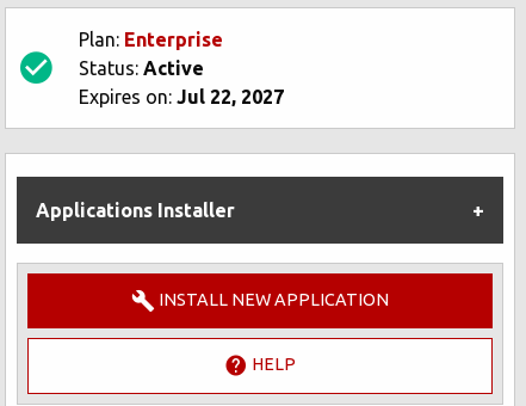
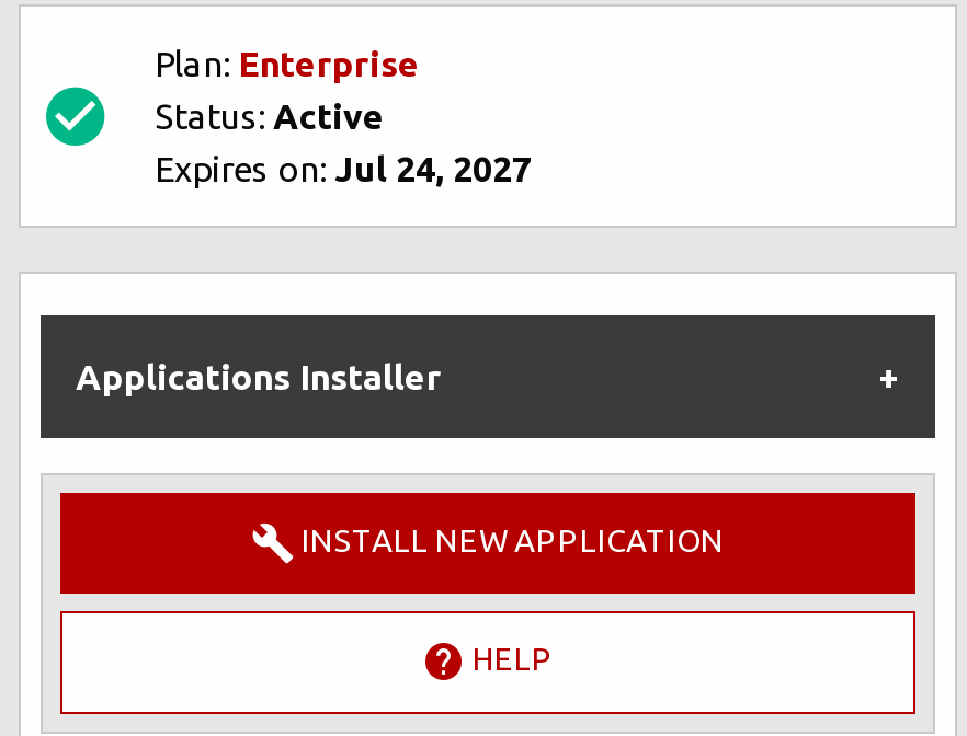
[79,86,284,107] Expires on: Jul 22, 2027 -> [155,149,532,188] Expires on: Jul 24, 2027

